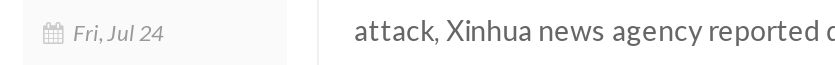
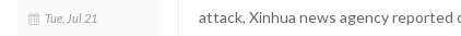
[73,19,163,45] Fri, Jul 24 -> [45,11,97,25] Tue, Jul 21

